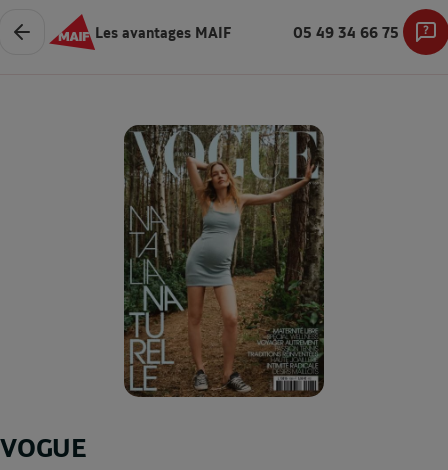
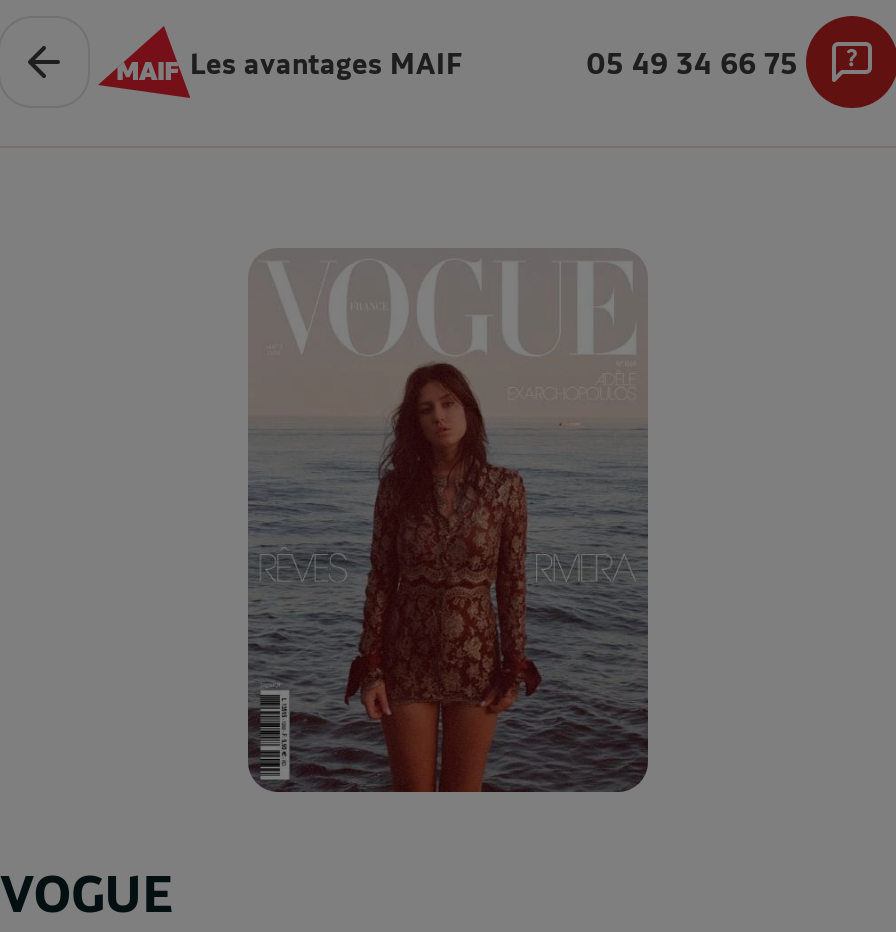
[123,124,325,398] [image] -> [246,248,650,794] [image]

